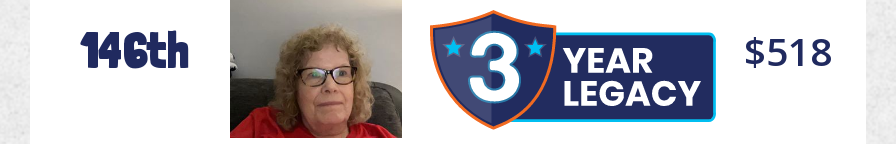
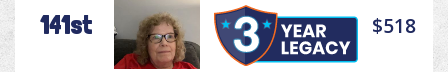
[80,22,188,80] 146th -> [40,11,92,40] 141st

